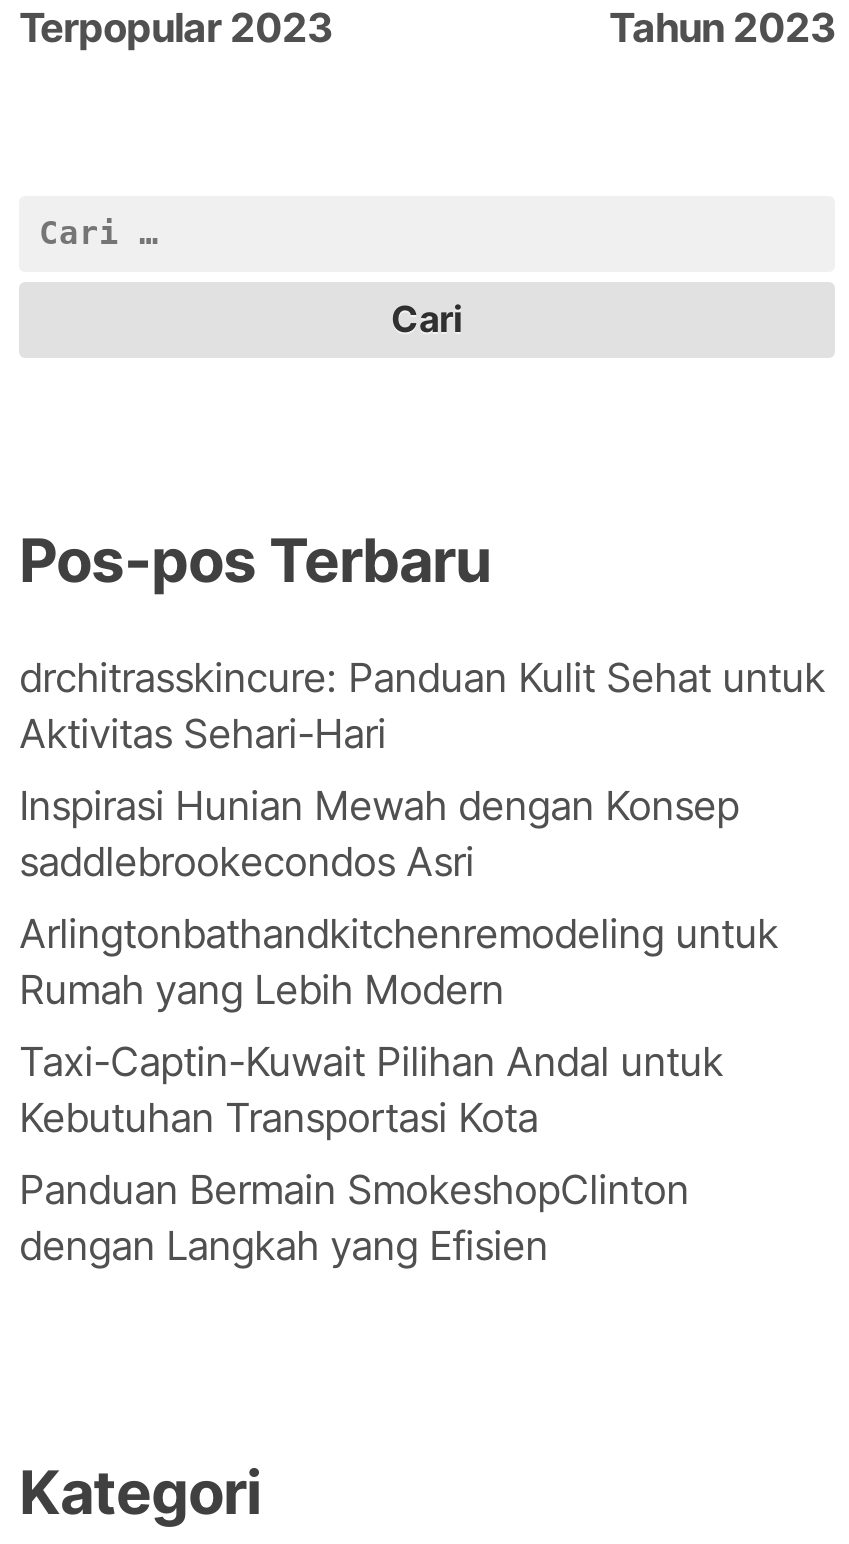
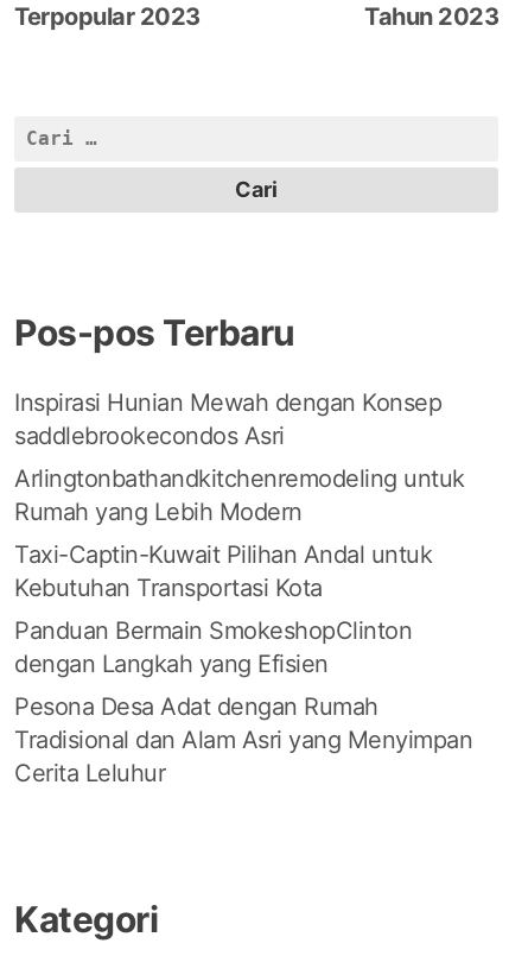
[19,654,825,758] drchitrasskincure: Panduan Kulit Sehat untuk | Aktivitas Sehari-Hari -> none
moved [19,782,778,1270] -> [14,388,465,678]: Inspirasi Hunian Mewah dengan Konsep | saddlebrookecondos Asri | Arlingtonbathandkitchenremodeling untuk | Rumah yang Lebih Modern | Taxi-Captin-Kuwait Pilihan Andal untuk | Kebutuhan Transportasi Kota | Panduan Bermain SmokeshopClinton | dengan Langkah yang Efisien
none -> [14,692,472,787] Pesona Desa Adat dengan Rumah | Tradisional dan Alam Asri yang Menyimpan | Cerita Leluhur

